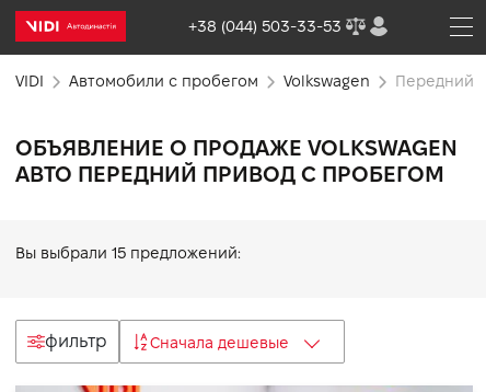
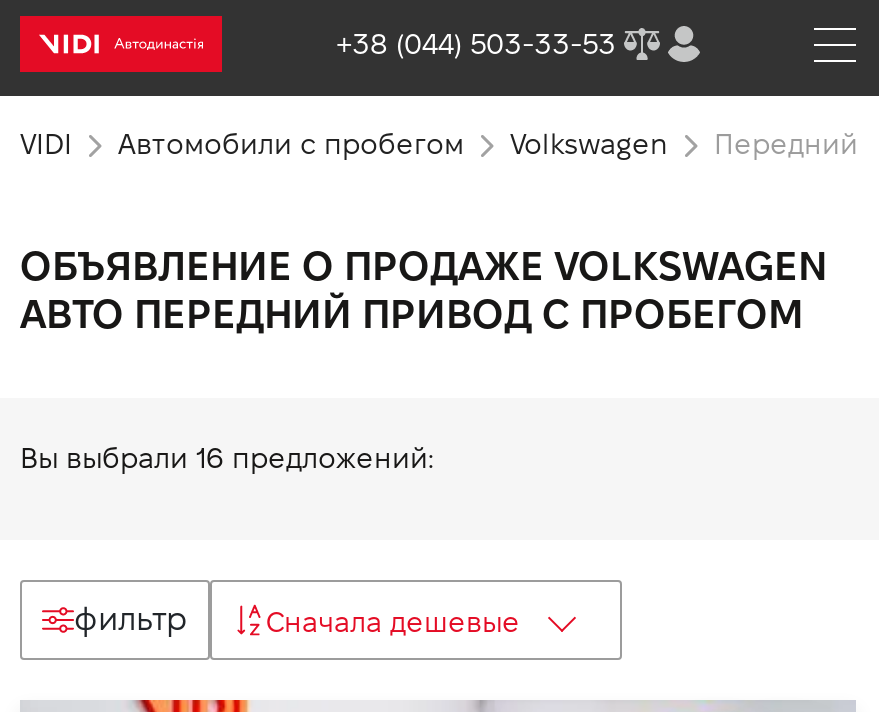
[15,244,241,262] Вы выбрали 15 предложений: -> [20,442,434,474] Вы выбрали 16 предложений:

